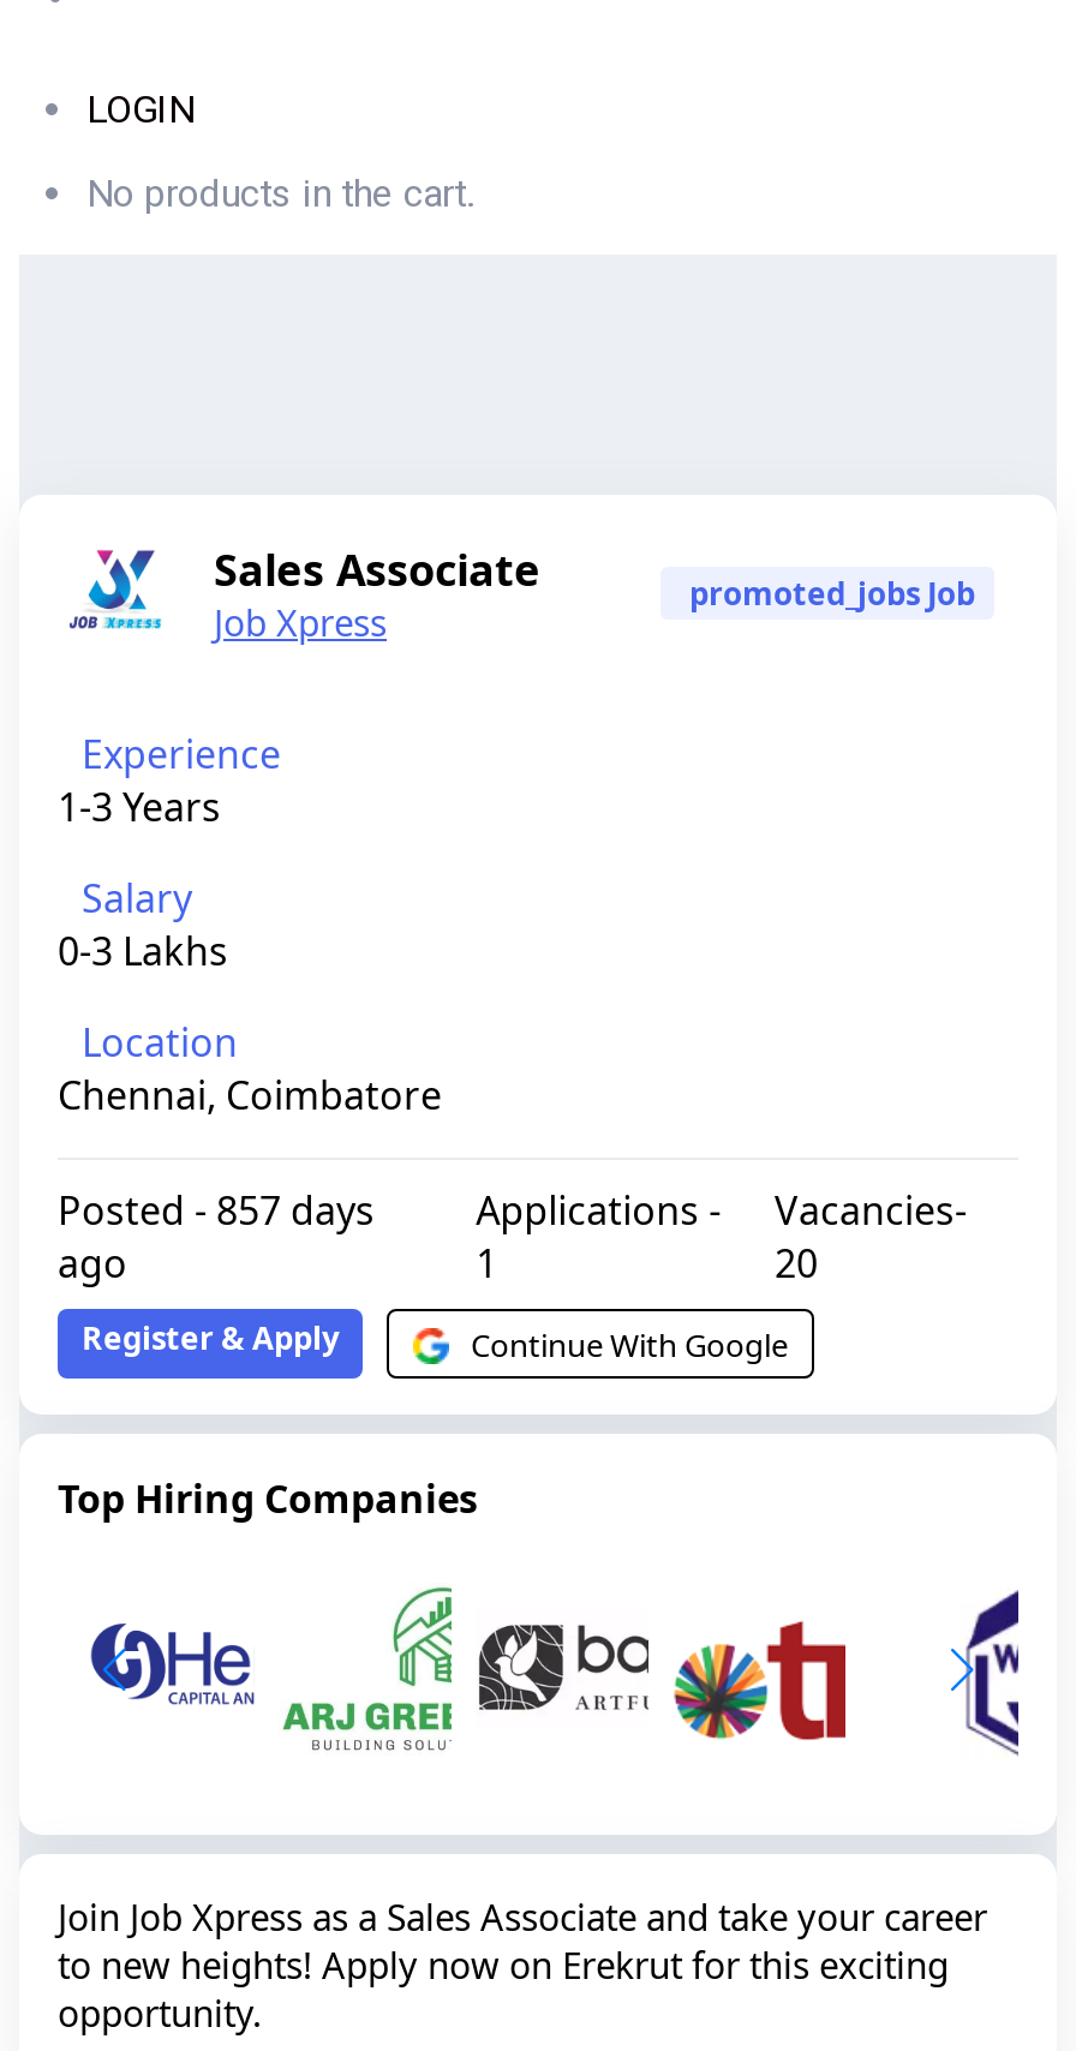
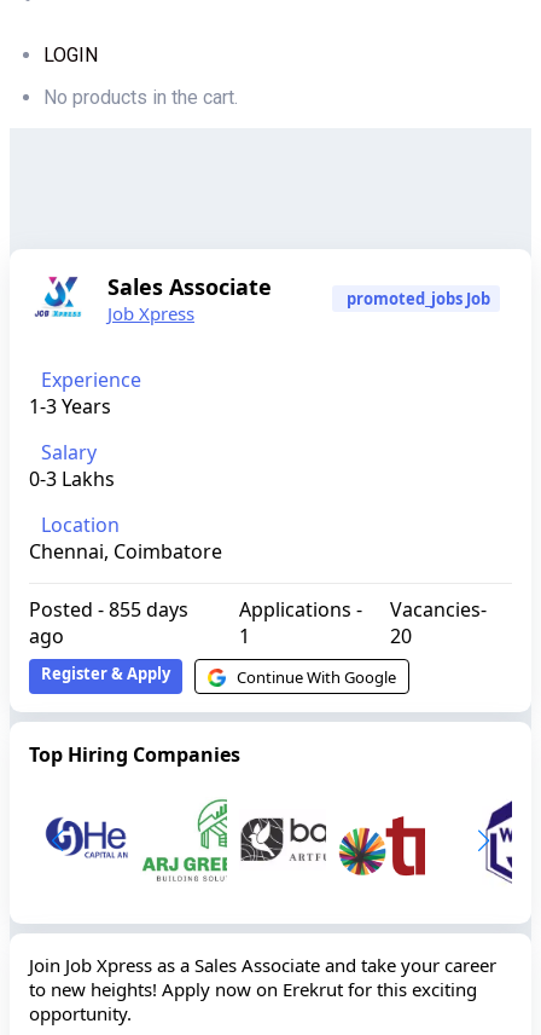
[58,1184,967,1237] Posted - 857 days Applications - Vacancies- -> [29,596,486,623] Posted - 855 days Applications - Vacancies-

